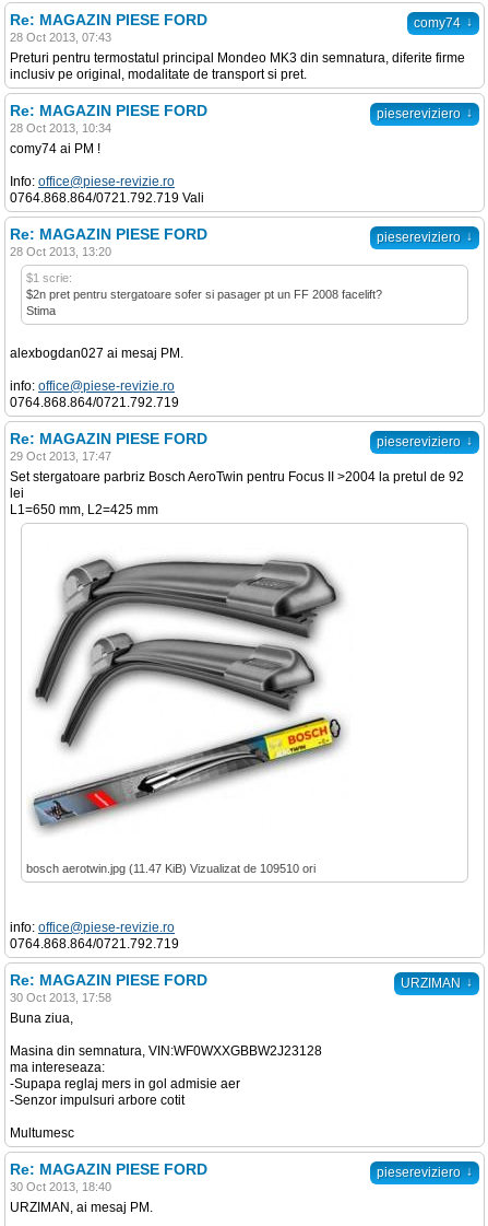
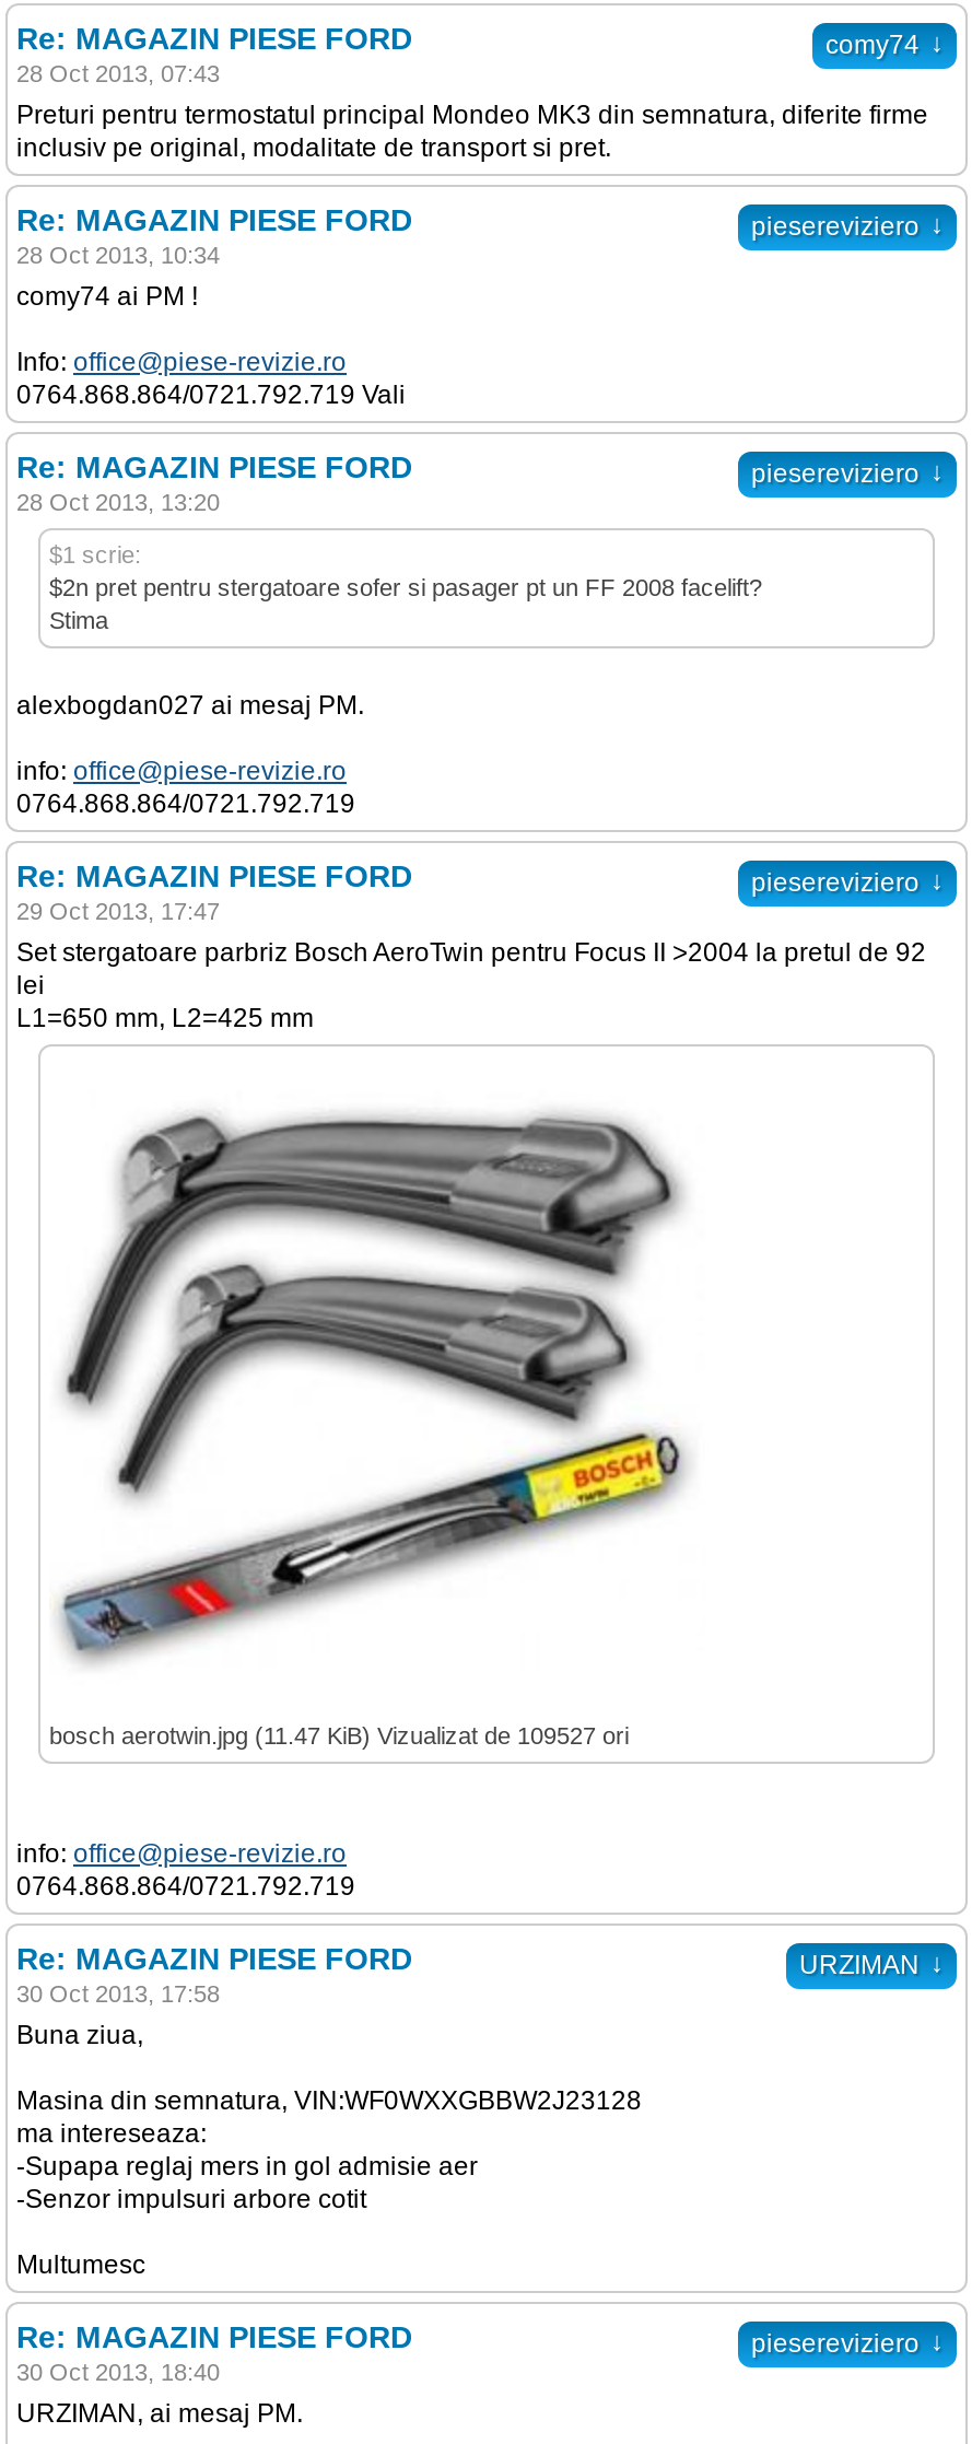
[26,862,316,875] bosch aerotwin.jpg (11.47 KiB) Vizualizat de 109510 ori -> [49,1723,629,1749] bosch aerotwin.jpg (11.47 KiB) Vizualizat de 109527 ori

